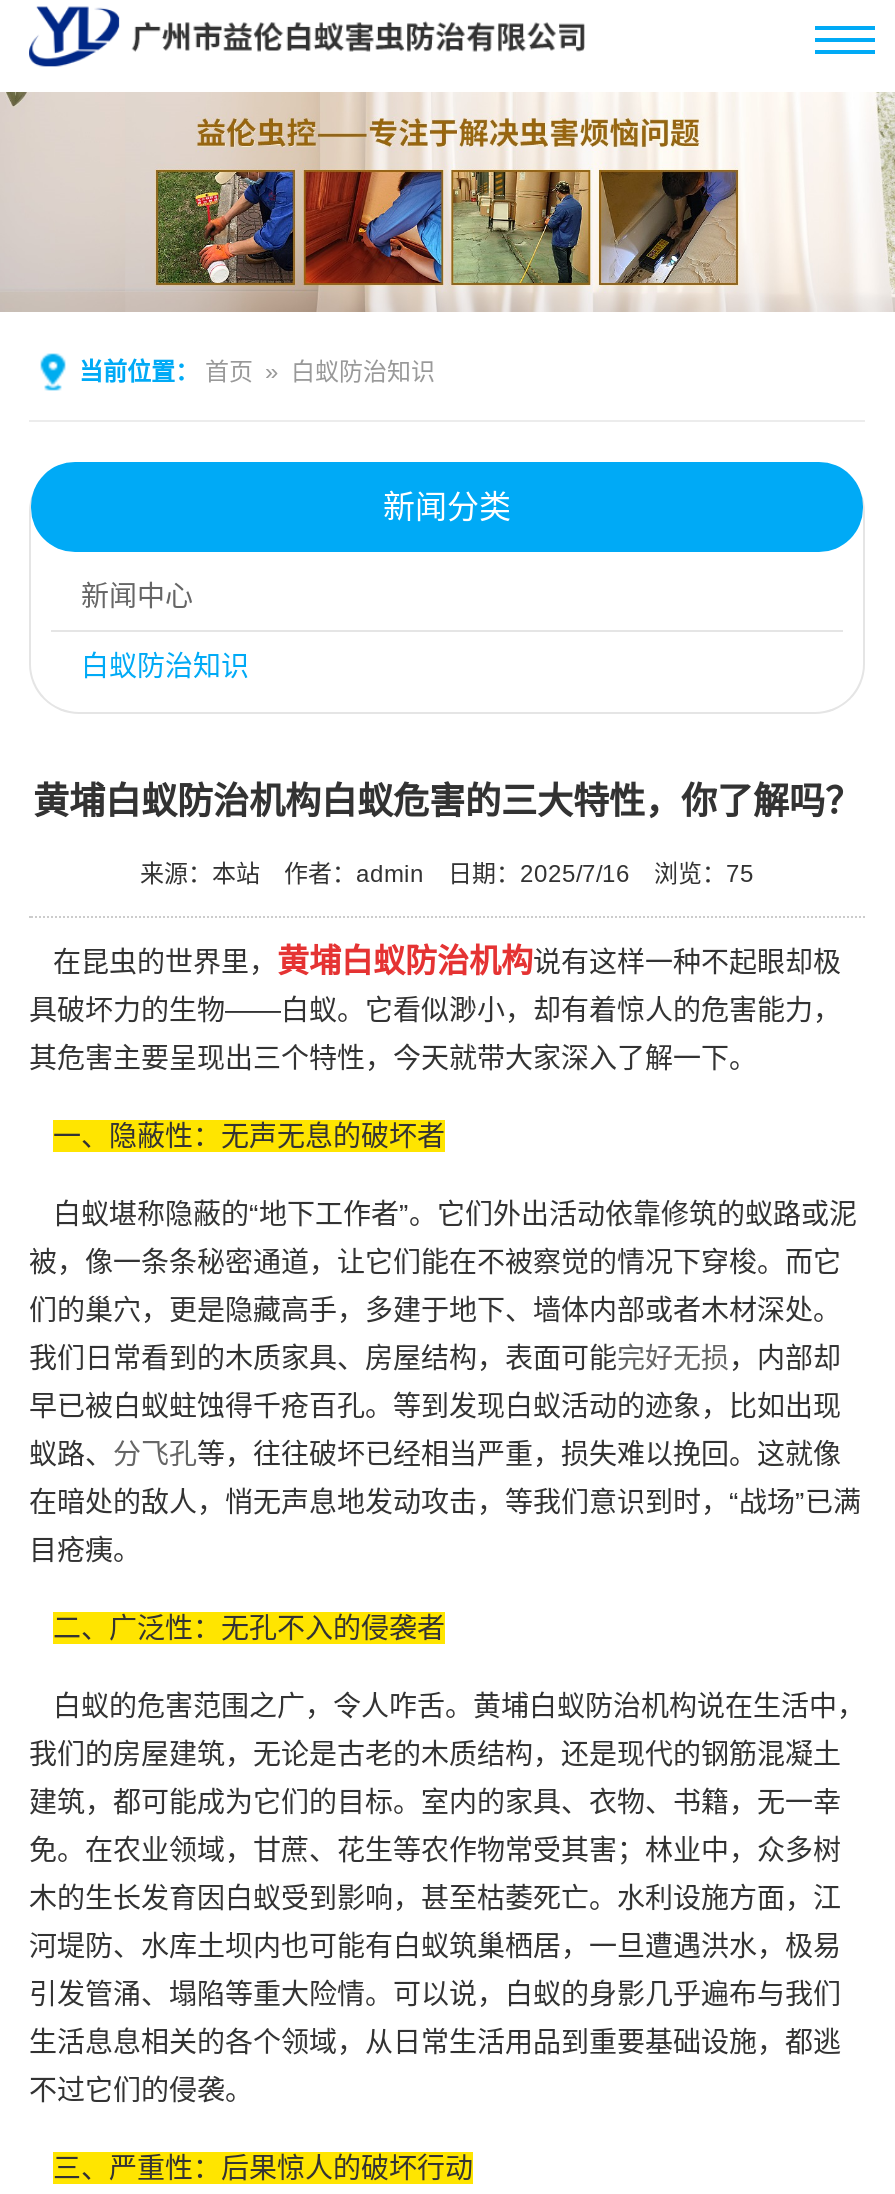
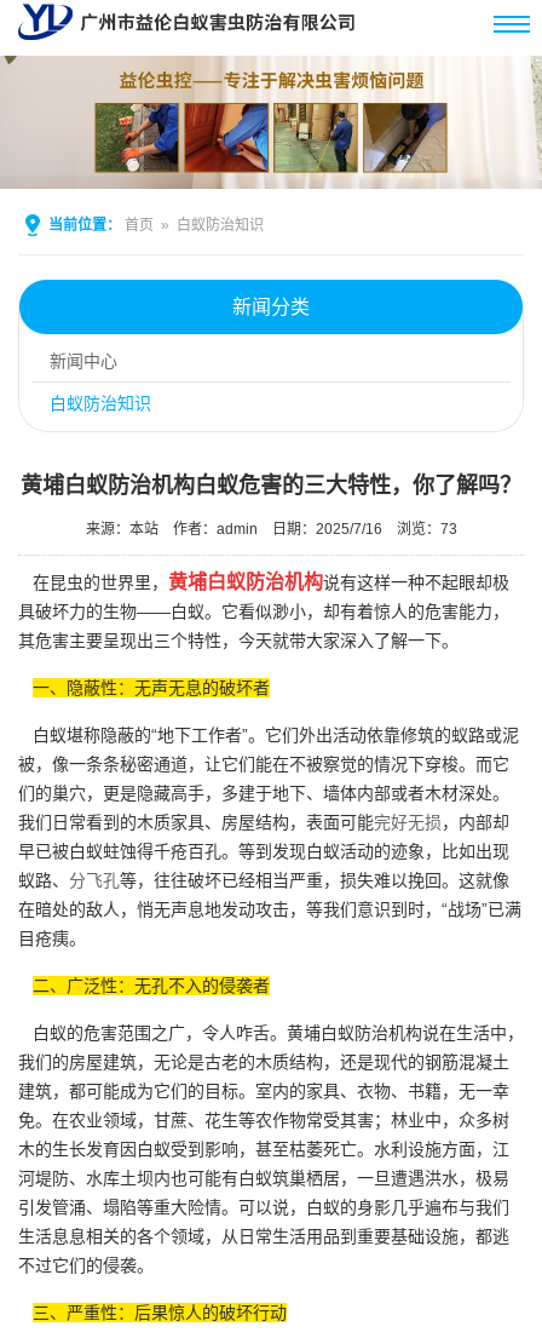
[140,860,754,888] 来源：本站 作者：admin 日期：2025/7/16 浏览：75 -> [85,521,457,538] 来源：本站 作者：admin 日期：2025/7/16 浏览：73

